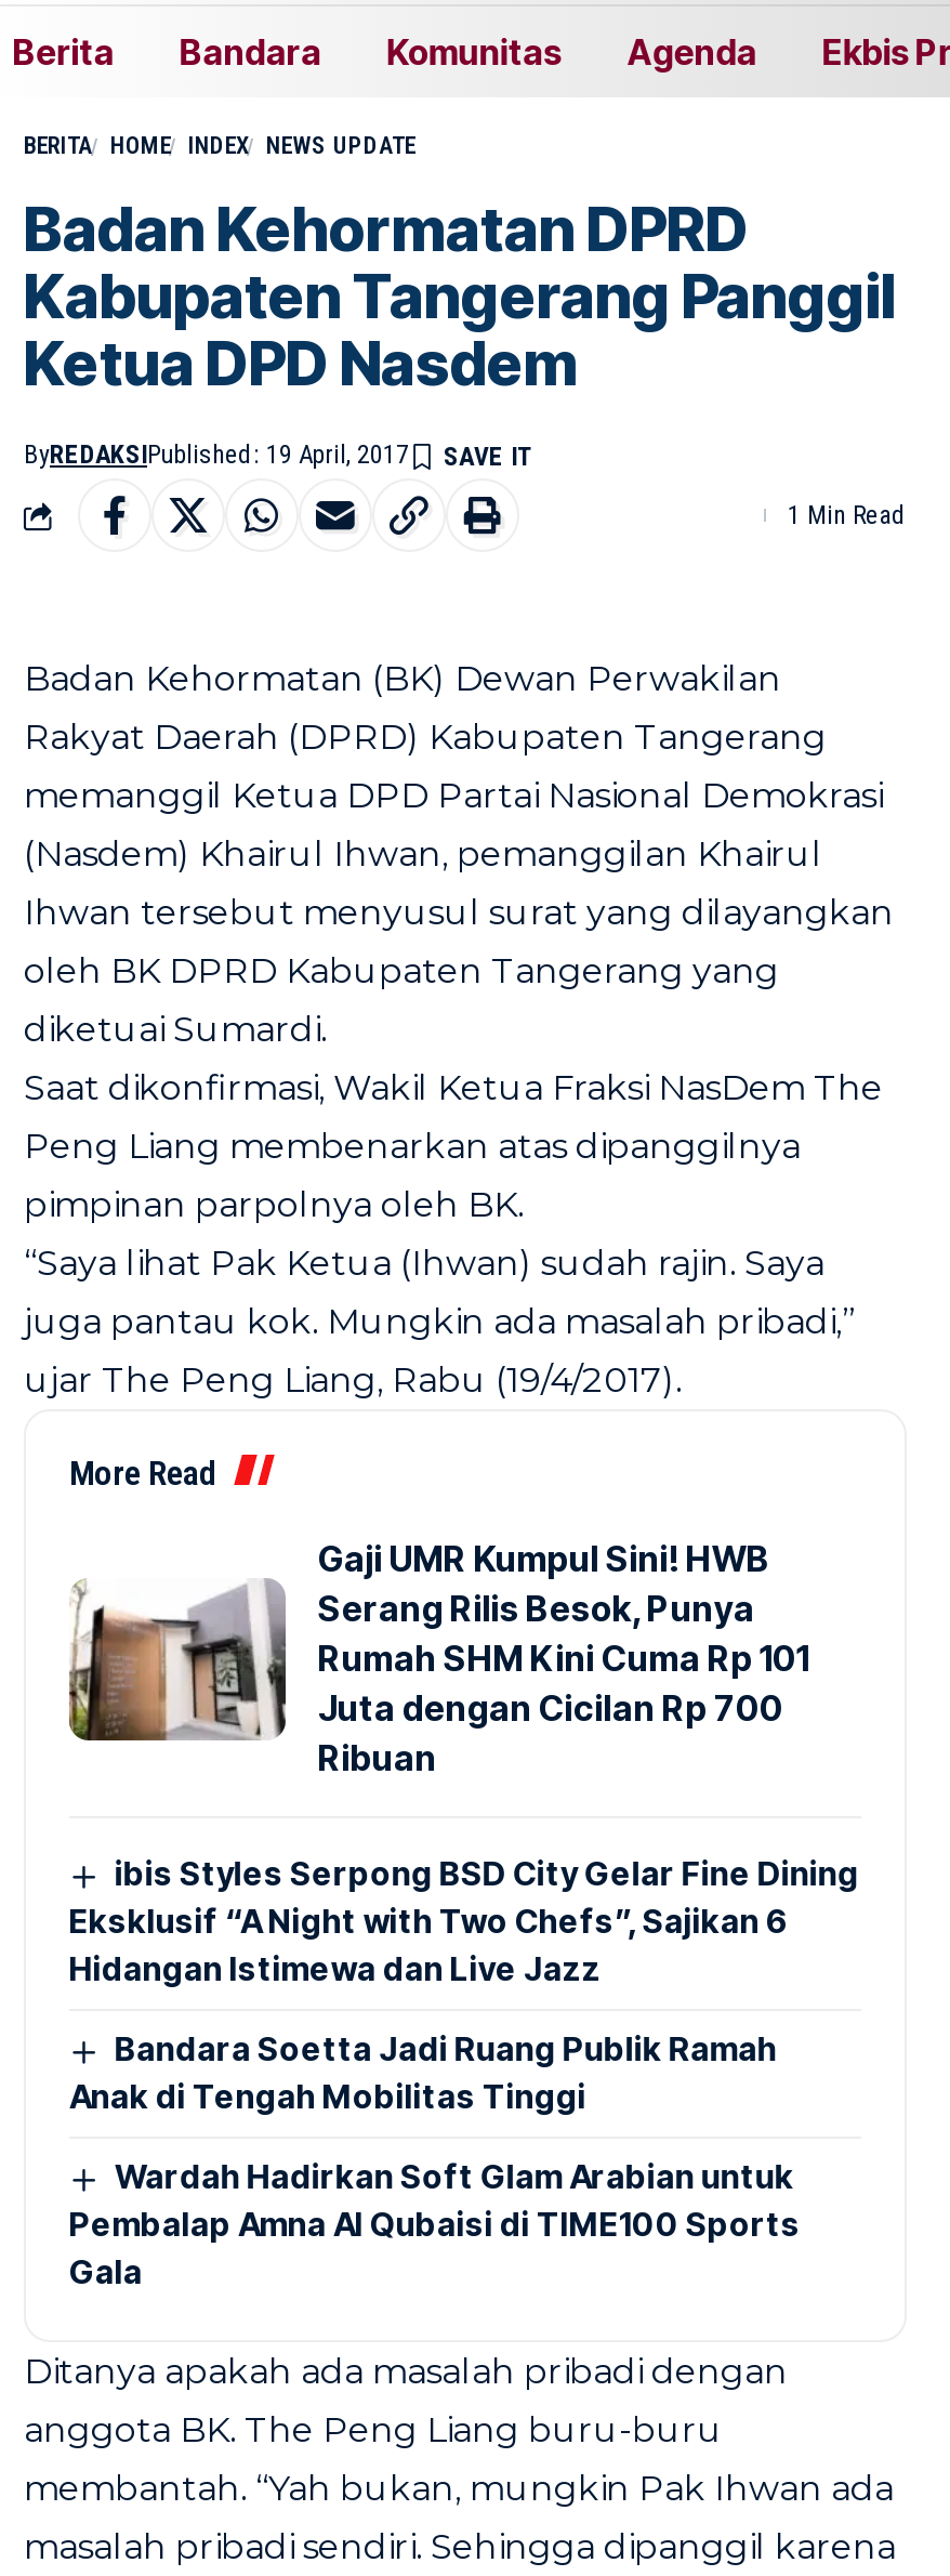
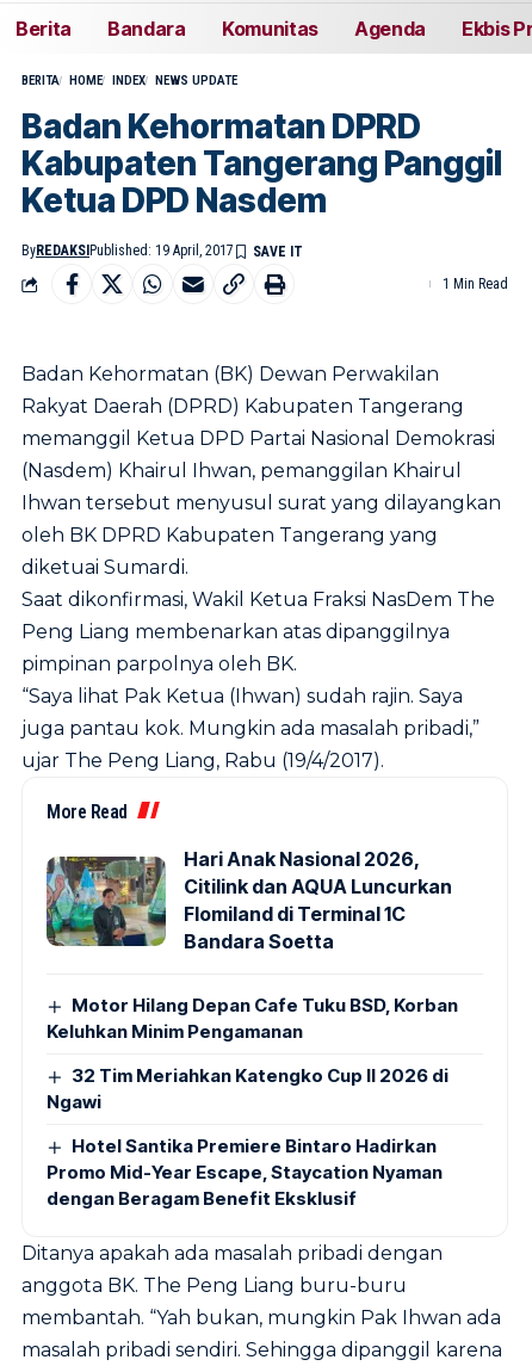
[69,1537,809,1779] [image] | Gaji UMR Kumpul Sini! HWB | Serang Rilis Besok, Punya | Rumah SHM Kini Cuma Rp 101 | Juta dengan Cicilan Rp 700 | Ribuan -> [45,847,452,953] [image] | Hari Anak Nasional 2026, | Citilink dan AQUA Luncurkan | Flomiland di Terminal 1C | Bandara Soetta
[69,1853,859,1989] ibis Styles Serpong BSD City Gelar Fine Dining | Eksklusif “A Night with Two Chefs”, Sajikan 6 | Hidangan Istimewa dan Live Jazz -> [47,994,458,1043] Motor Hilang Depan Cafe Tuku BSD, Korban | Keluhkan Minim Pengamanan
[69,2028,777,2117] Bandara Soetta Jadi Ruang Publik Ramah | Anak di Tengah Mobilitas Tinggi -> [47,1064,449,1113] 32 Tim Meriahkan Katengko Cup II 2026 di | Ngawi
[69,2156,801,2292] Wardah Hadirkan Soft Glam Arabian untuk | Pembalap Amna Al Qubaisi di TIME100 Sports | Gala -> [47,1135,443,1210] Hotel Santika Premiere Bintaro Hadirkan | Promo Mid-Year Escape, Staycation Nyaman | dengan Beragam Benefit Eksklusif

